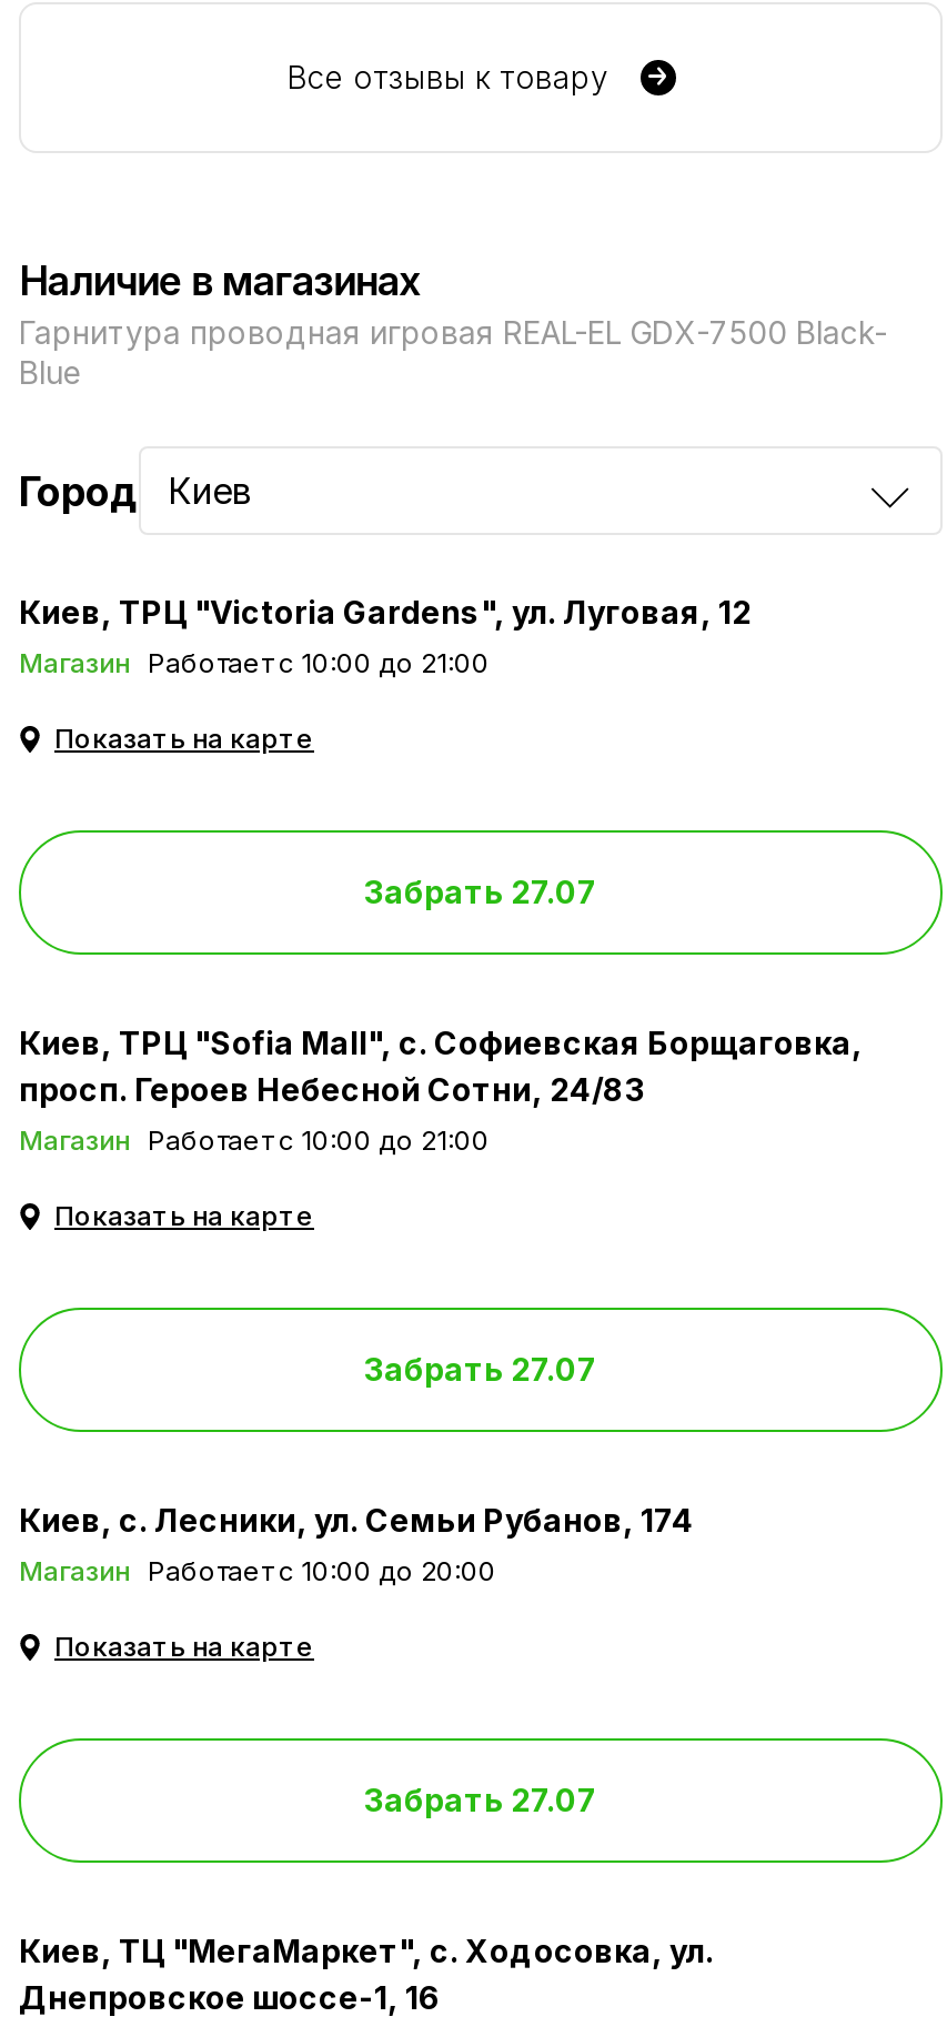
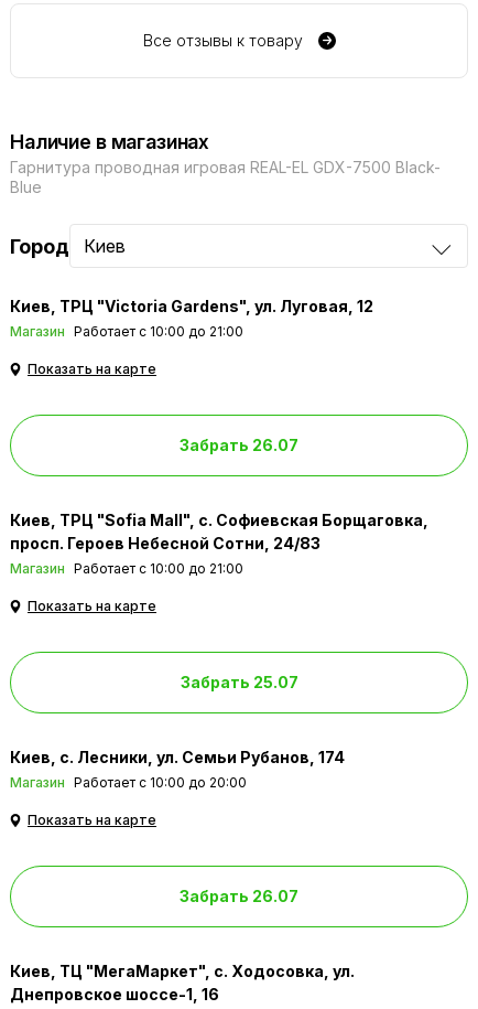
[364,873,597,911] Забрать 27.07 -> [180,436,298,455] Забрать 26.07
[364,1351,597,1388] Забрать 27.07 -> [180,673,298,692] Забрать 25.07
[364,1781,597,1819] Забрать 27.07 -> [180,887,298,906] Забрать 26.07

